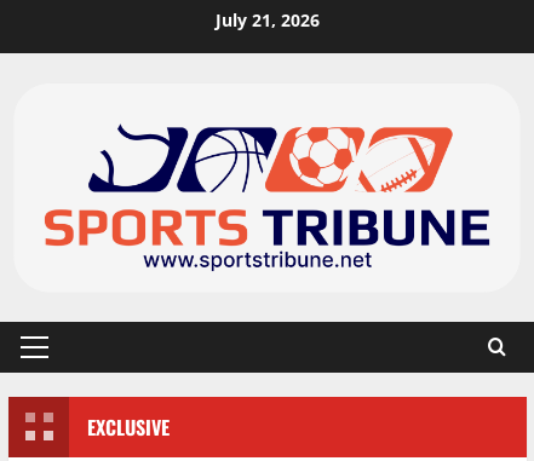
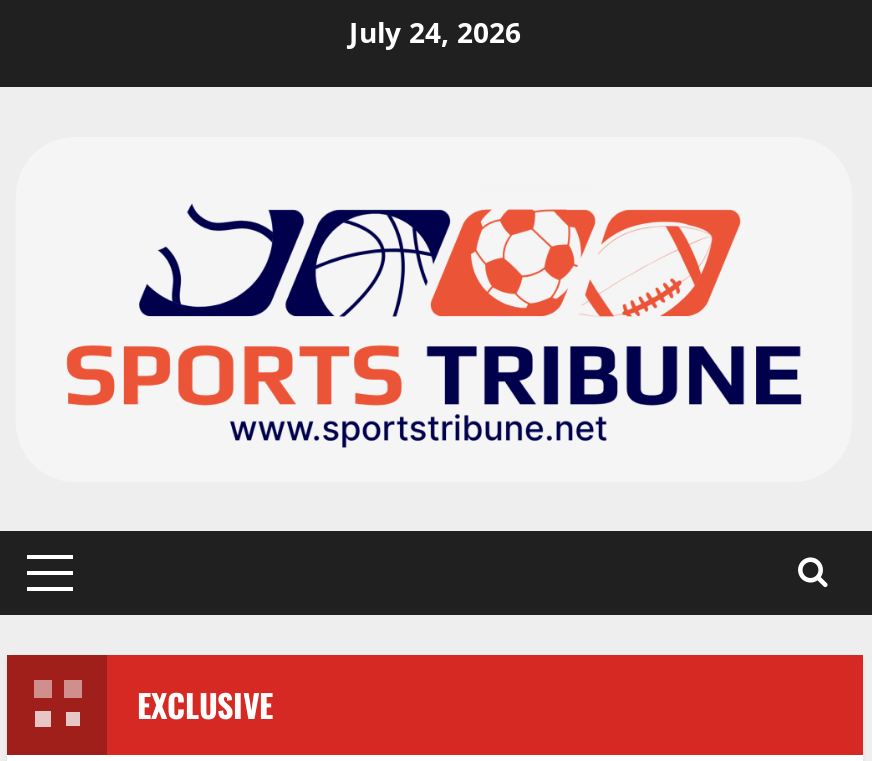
[216,8,320,31] July 21, 2026 -> [349,13,521,51] July 24, 2026

